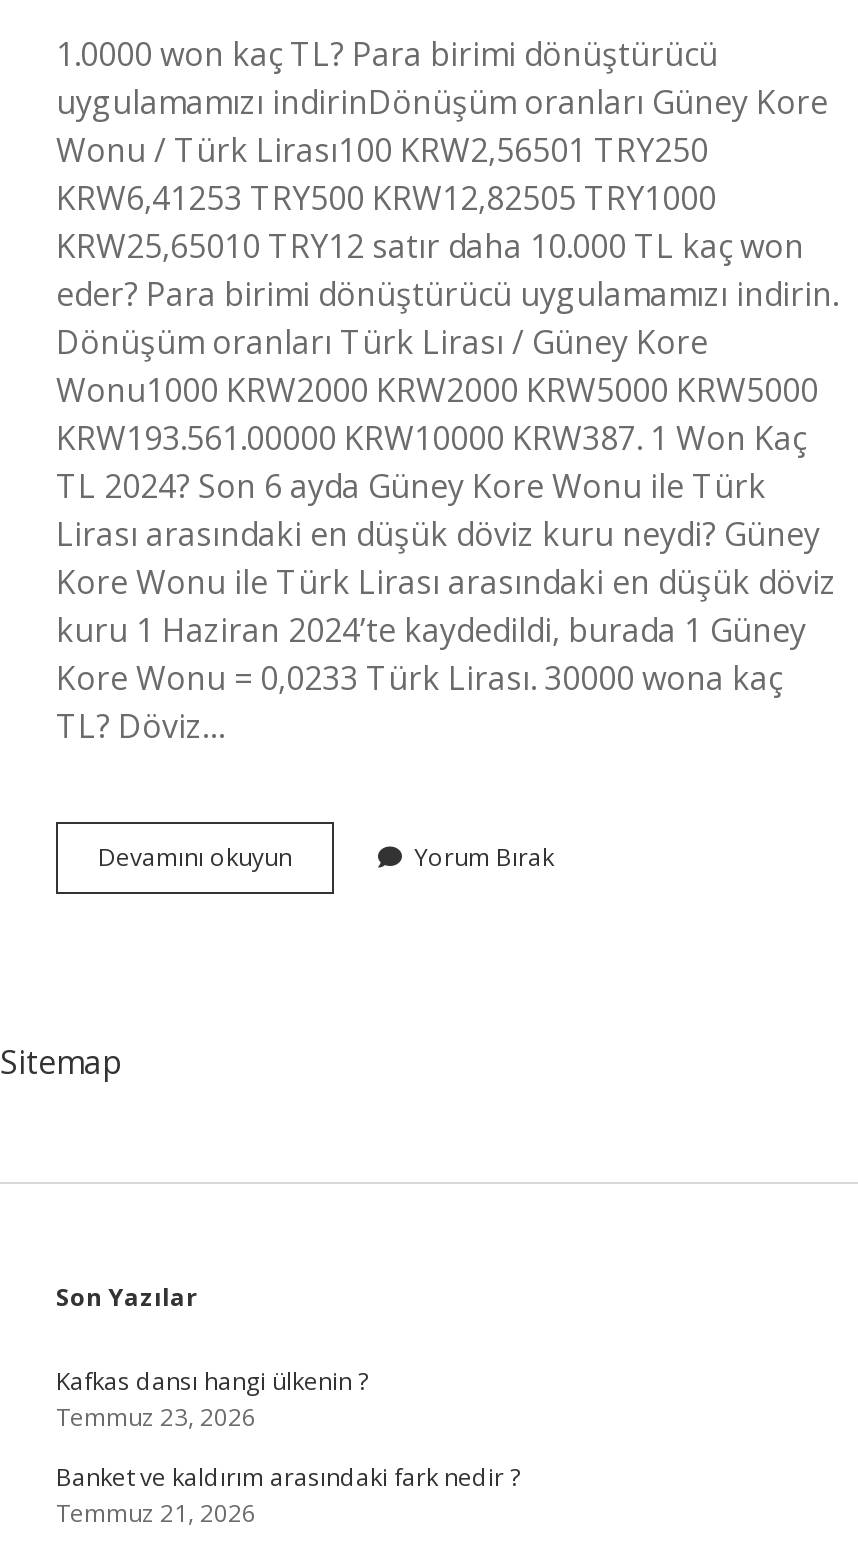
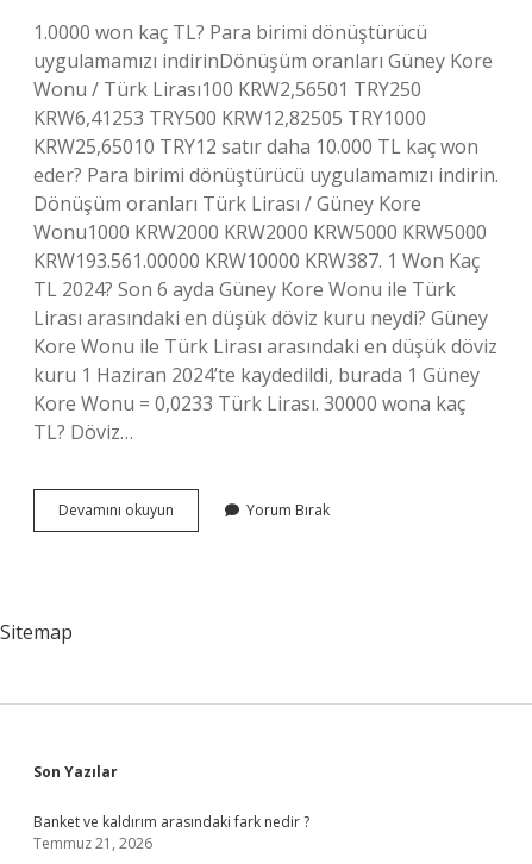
[56,1364,368,1434] Kafkas dansı hangi ülkenin ? | Temmuz 23, 2026 -> none

